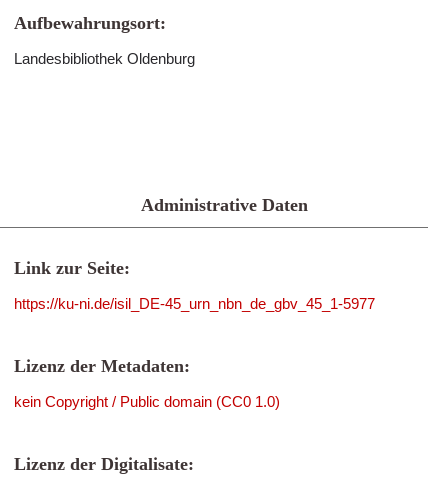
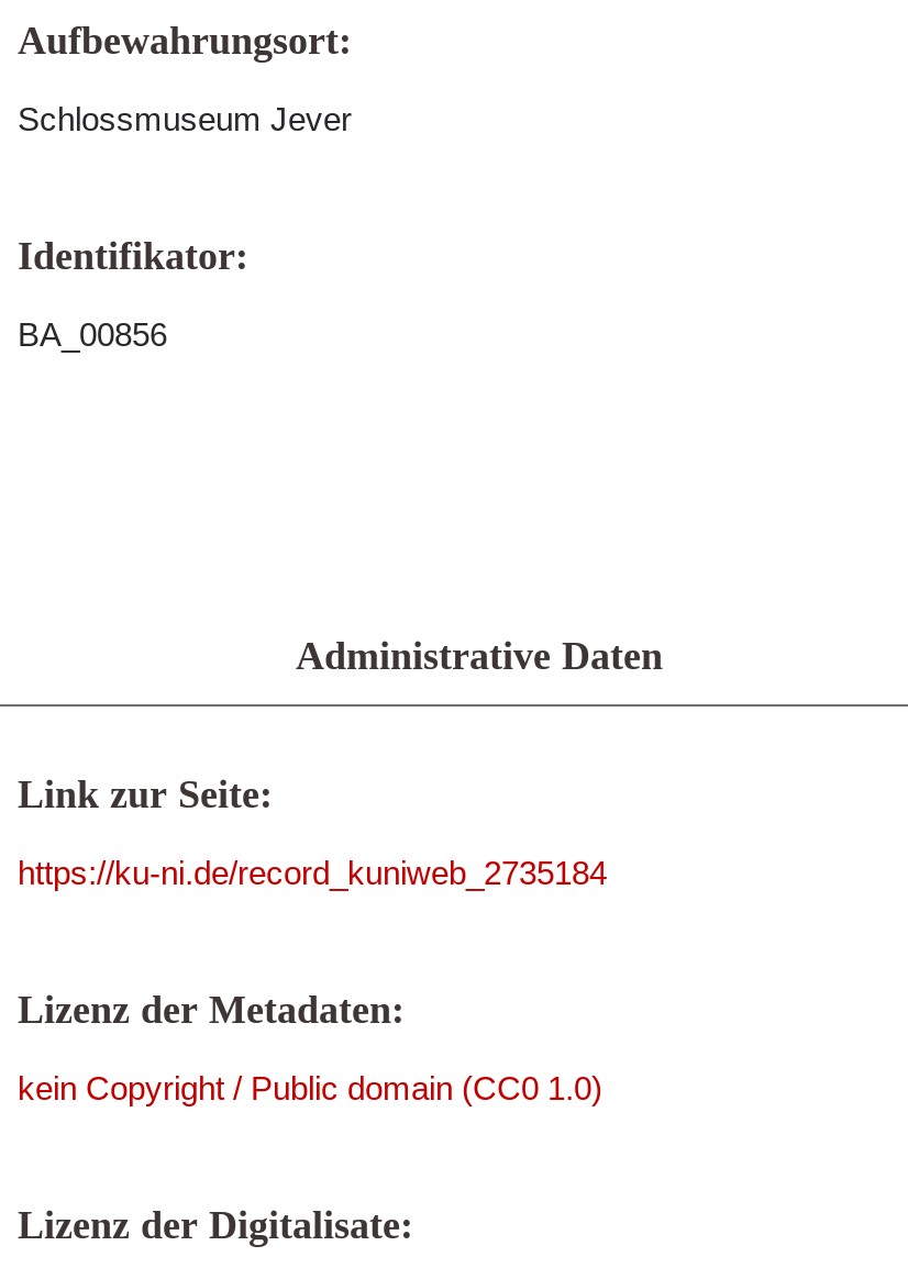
[14,50,195,67] Landesbibliothek Oldenburg -> [18,100,352,353] Schlossmuseum Jever | Identifikator: | BA_00856
[14,295,375,312] https://ku-ni.de/isil_DE-45_urn_nbn_de_gbv_45_1-5977 -> [18,854,607,891] https://ku-ni.de/record_kuniweb_2735184

